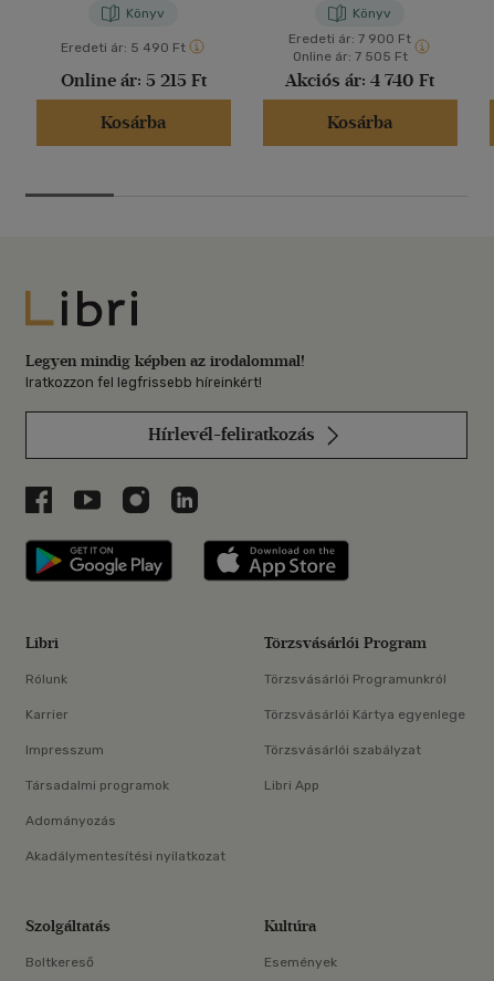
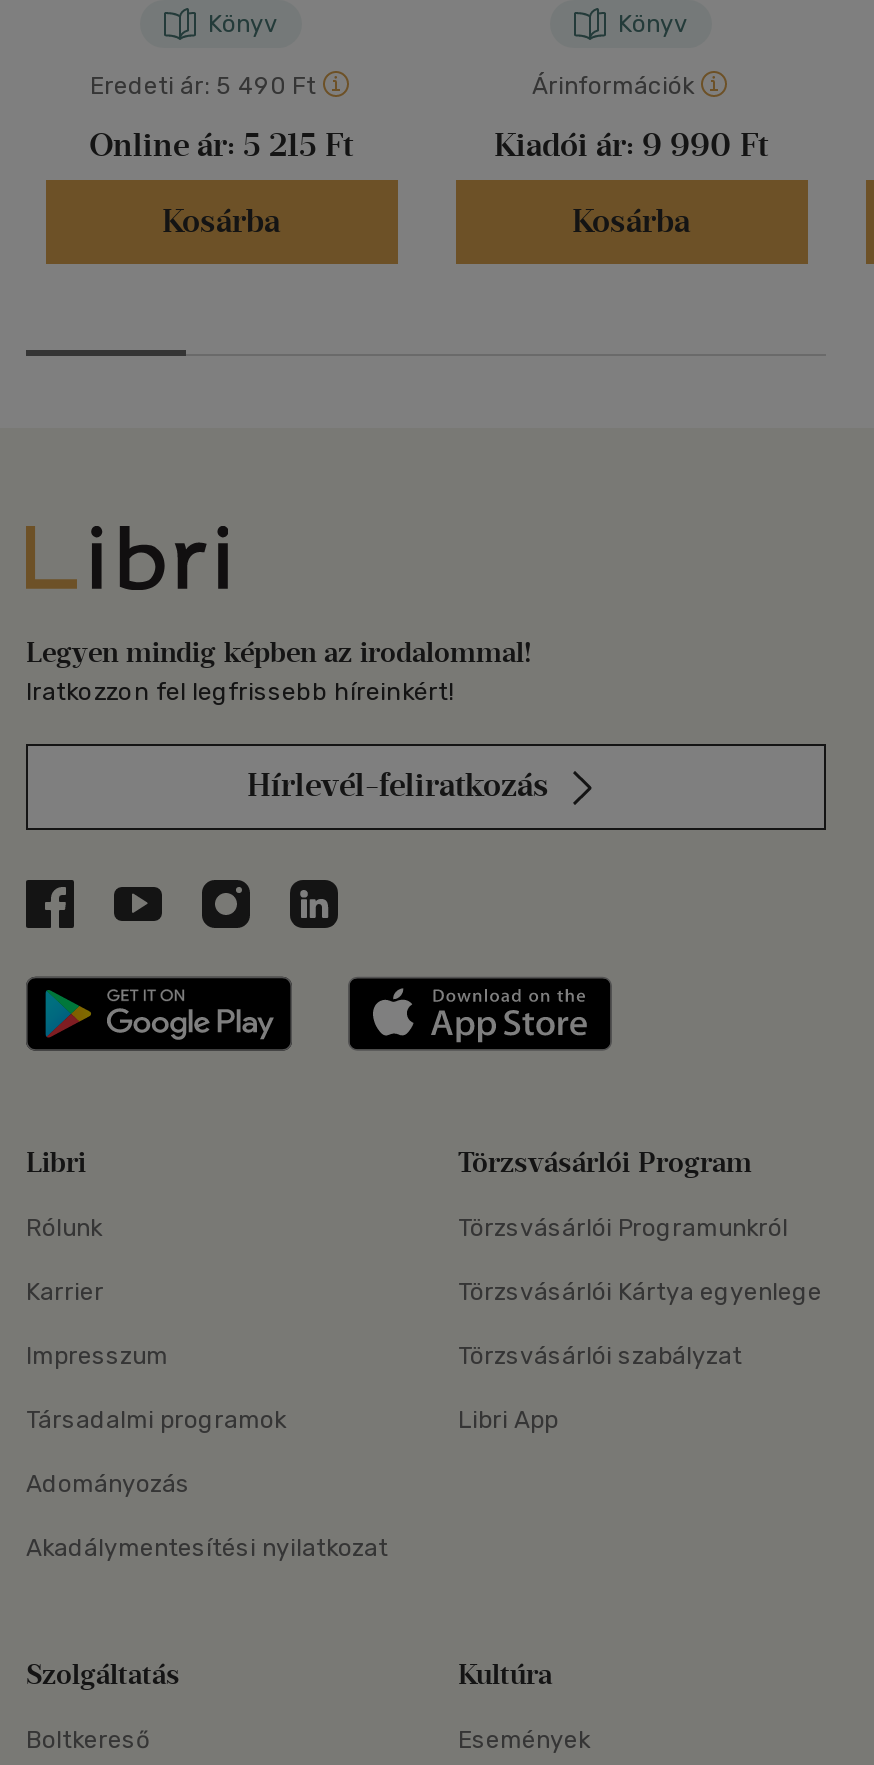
[285,31,434,91] Eredeti ár: 7 900 Ft | Online ár: 7 505 Ft | Akciós ár: 4 740 Ft -> [494,72,768,164] Árinformációk | Kiadói ár: 9 990 Ft

